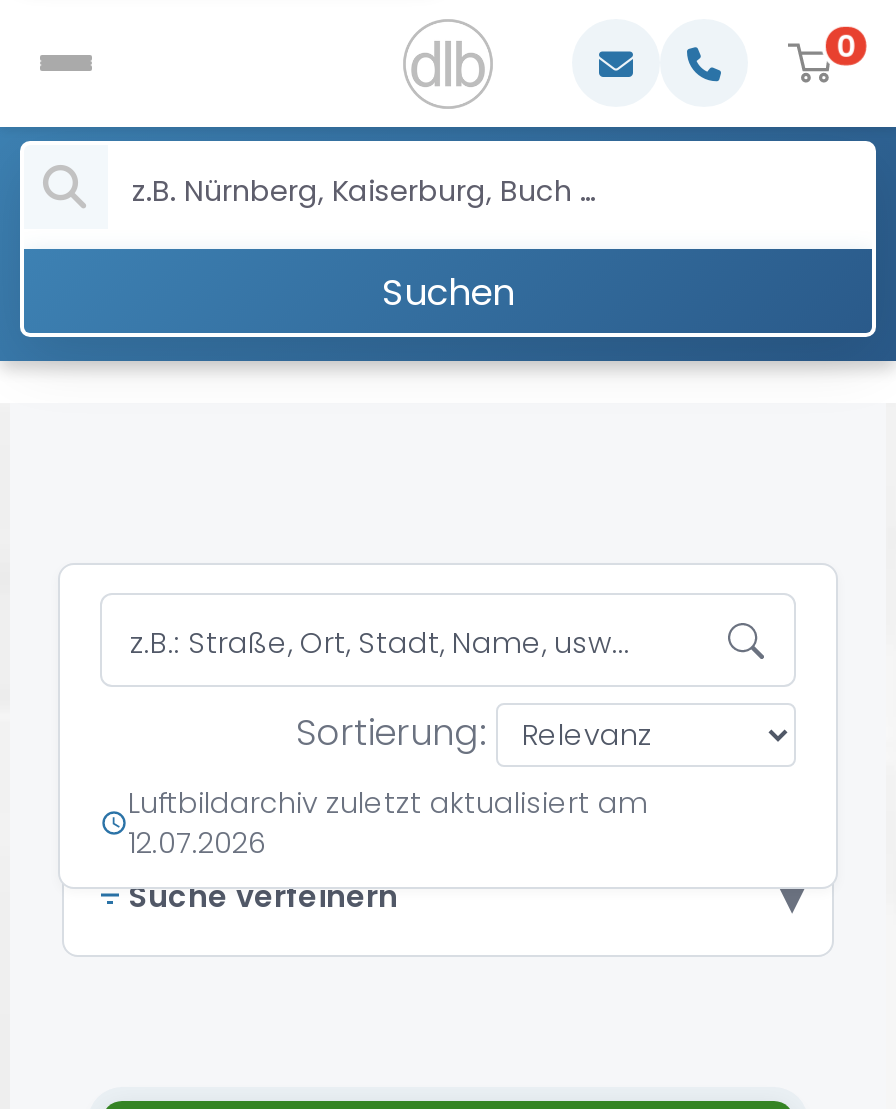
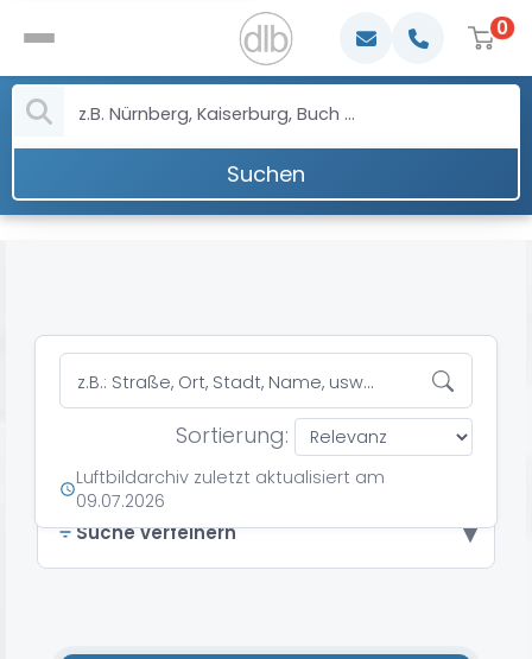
[128,823,266,863] 12.07.2026 -> [76,489,165,513] 09.07.2026

